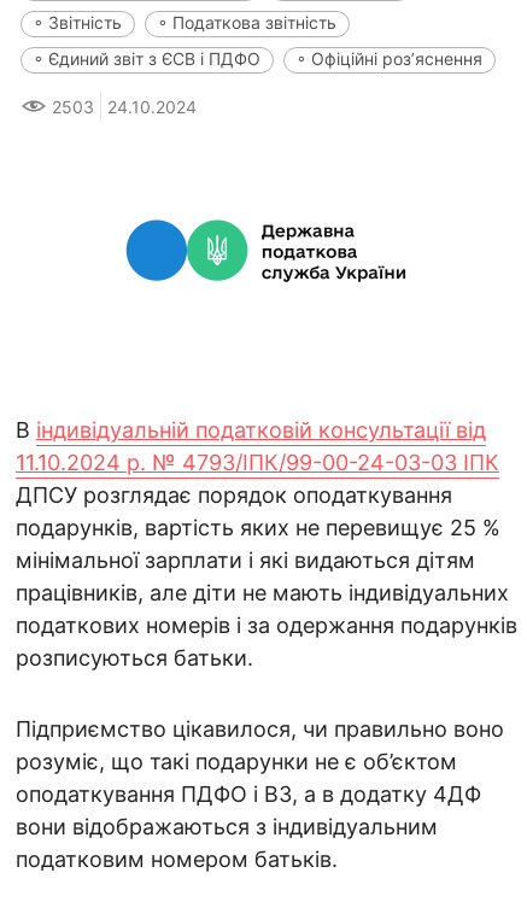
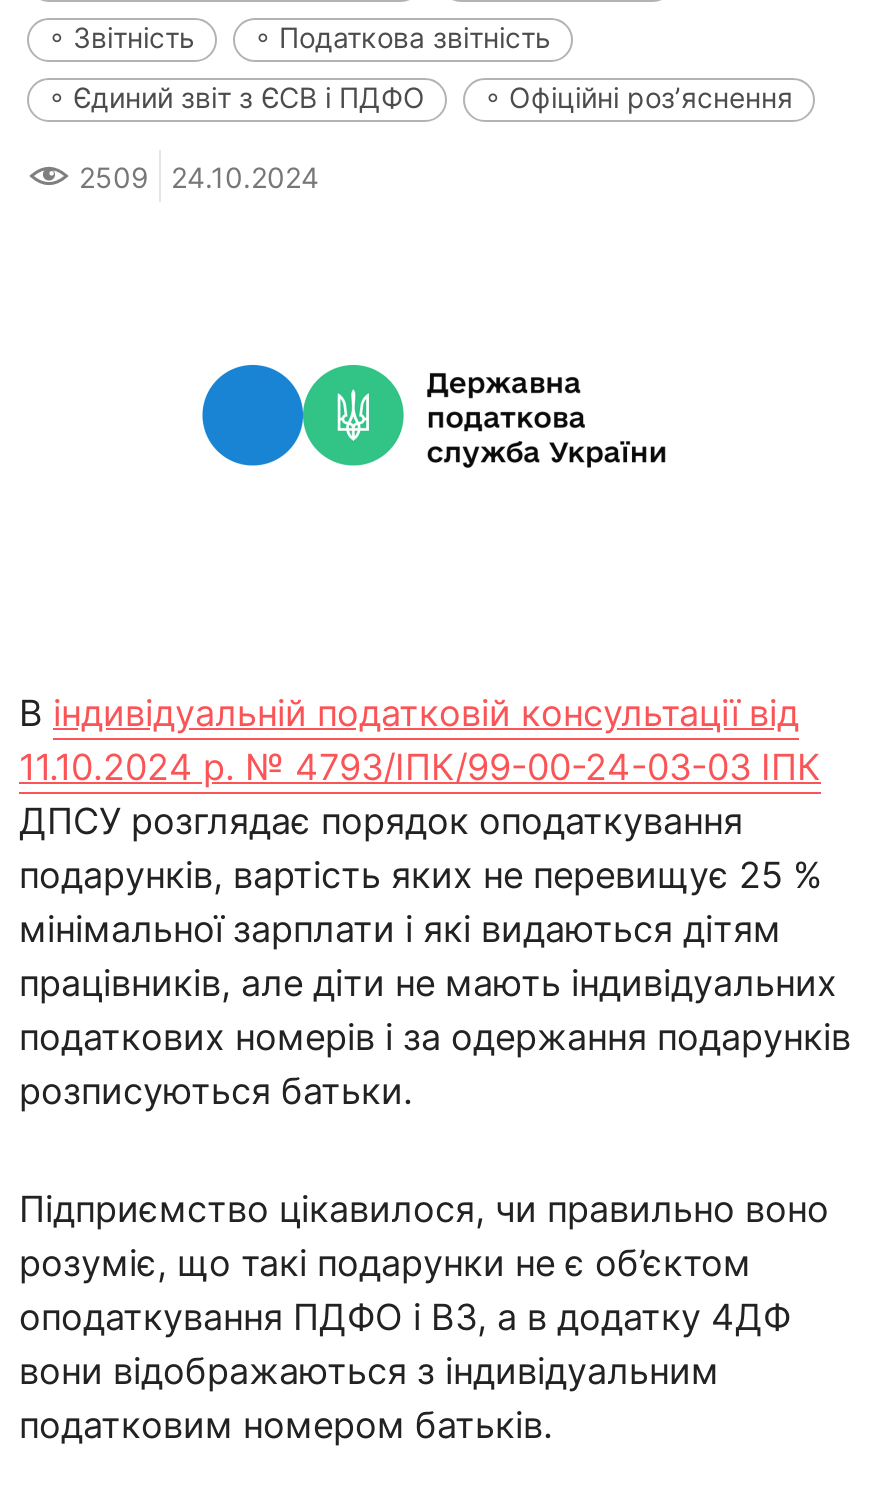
[52,96,197,116] 2503 24.10.2024 -> [79,159,319,193] 2509 24.10.2024

